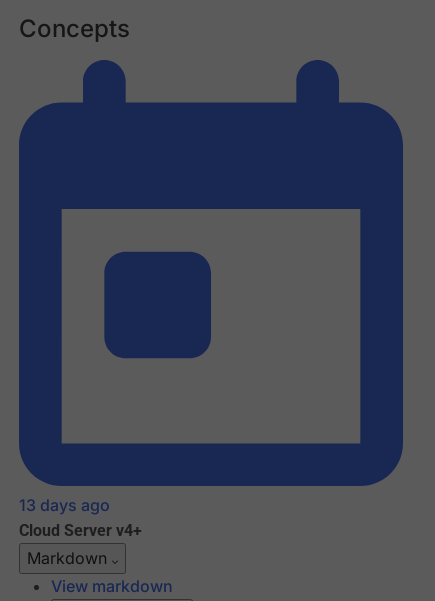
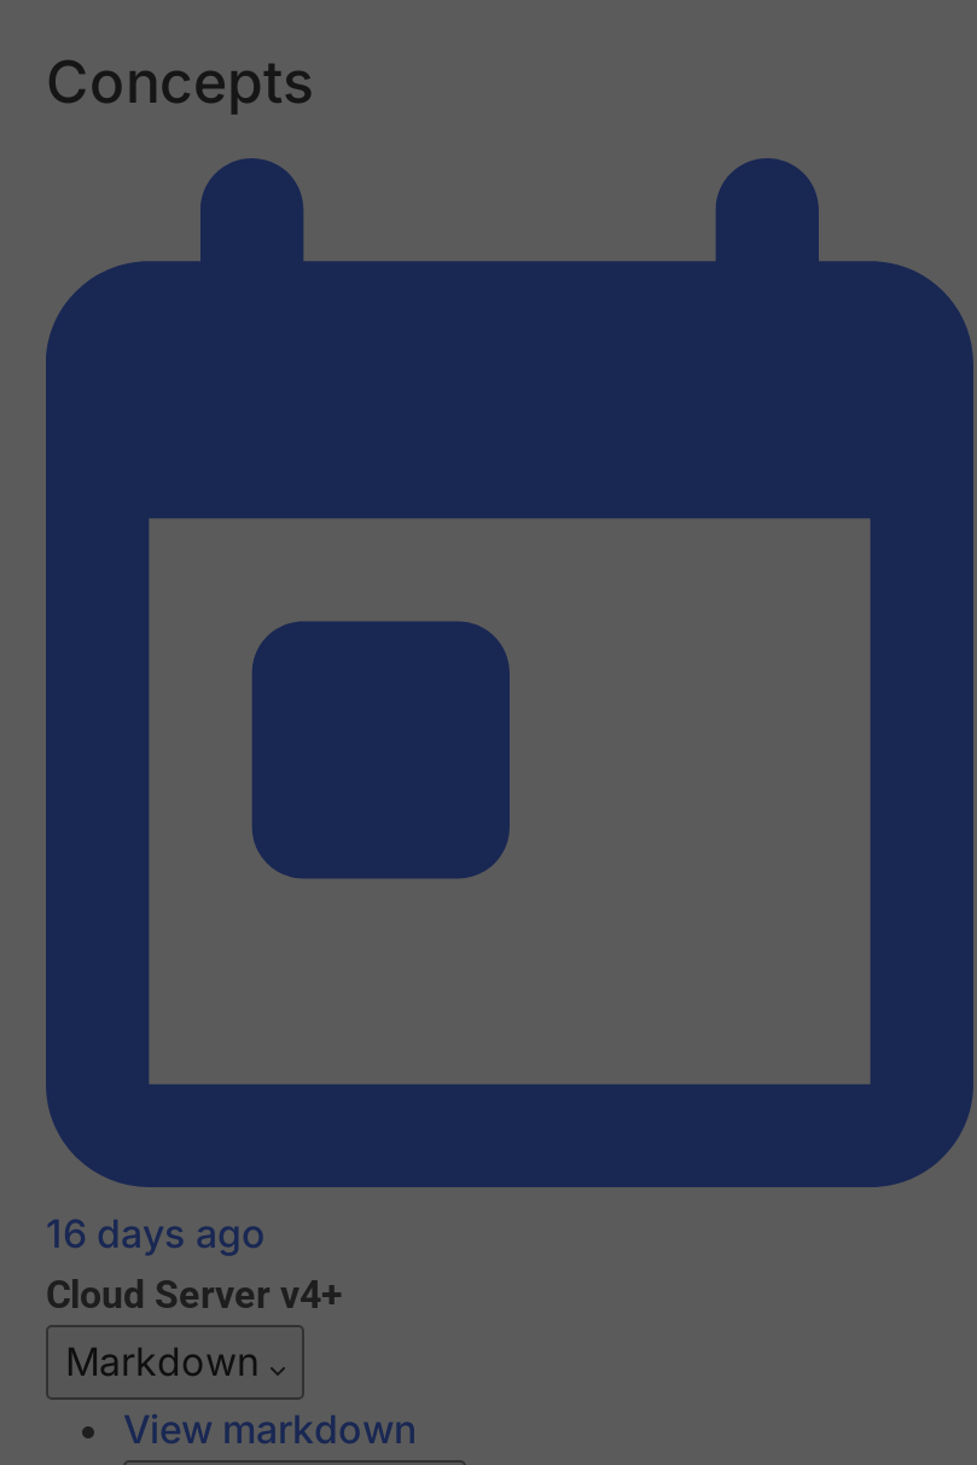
[19,495,110,515] 13 days ago -> [46,1210,266,1258] 16 days ago

